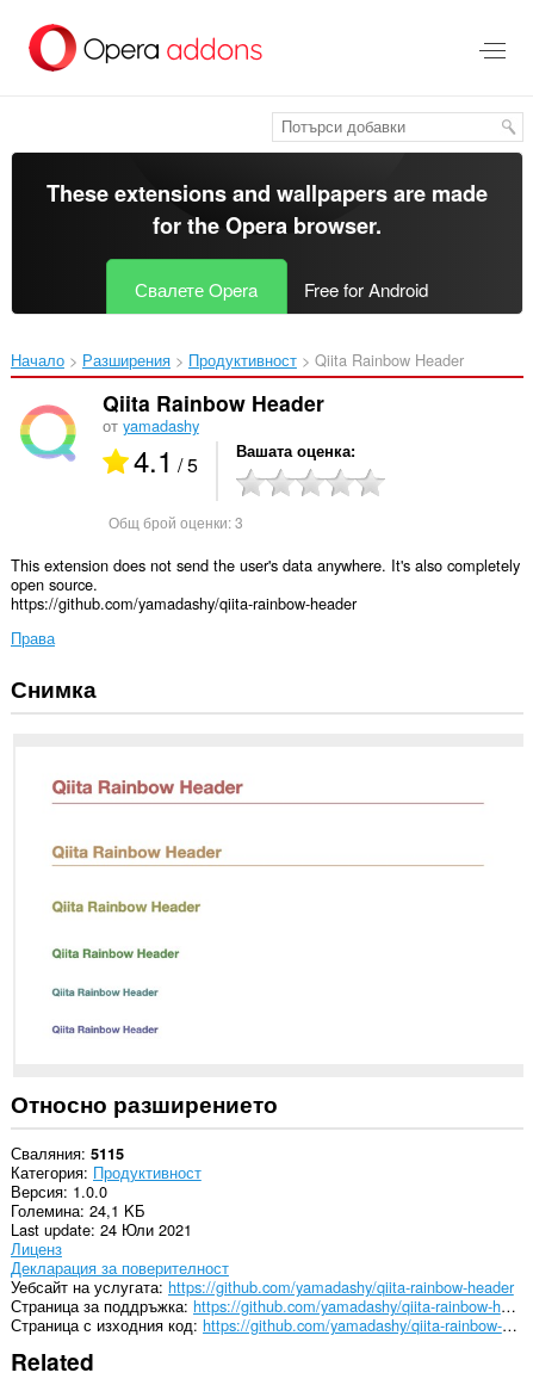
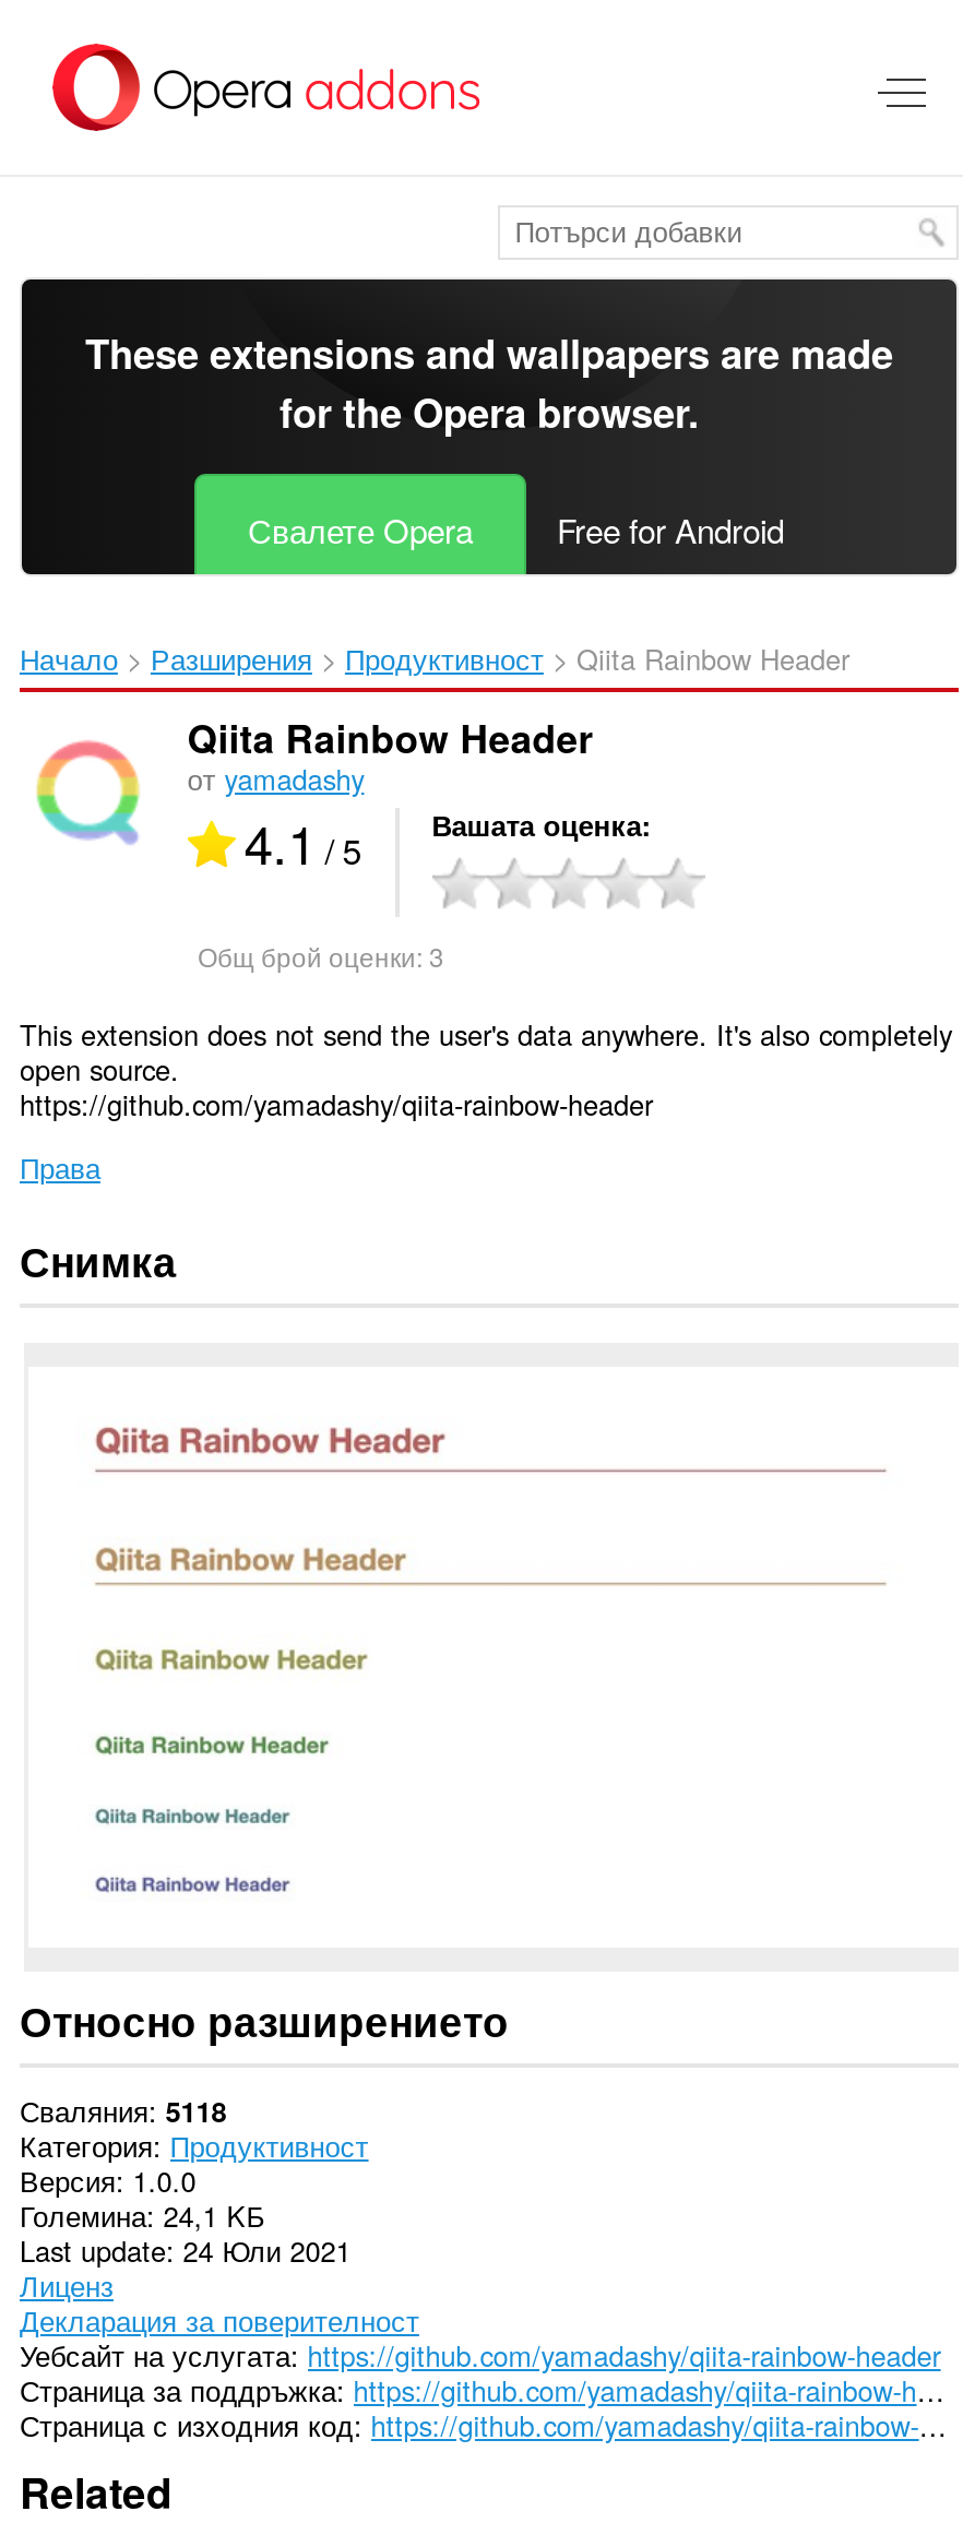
[11,1142,124,1165] Сваляния 5115 -> [20,2090,227,2132] Сваляния 5118

